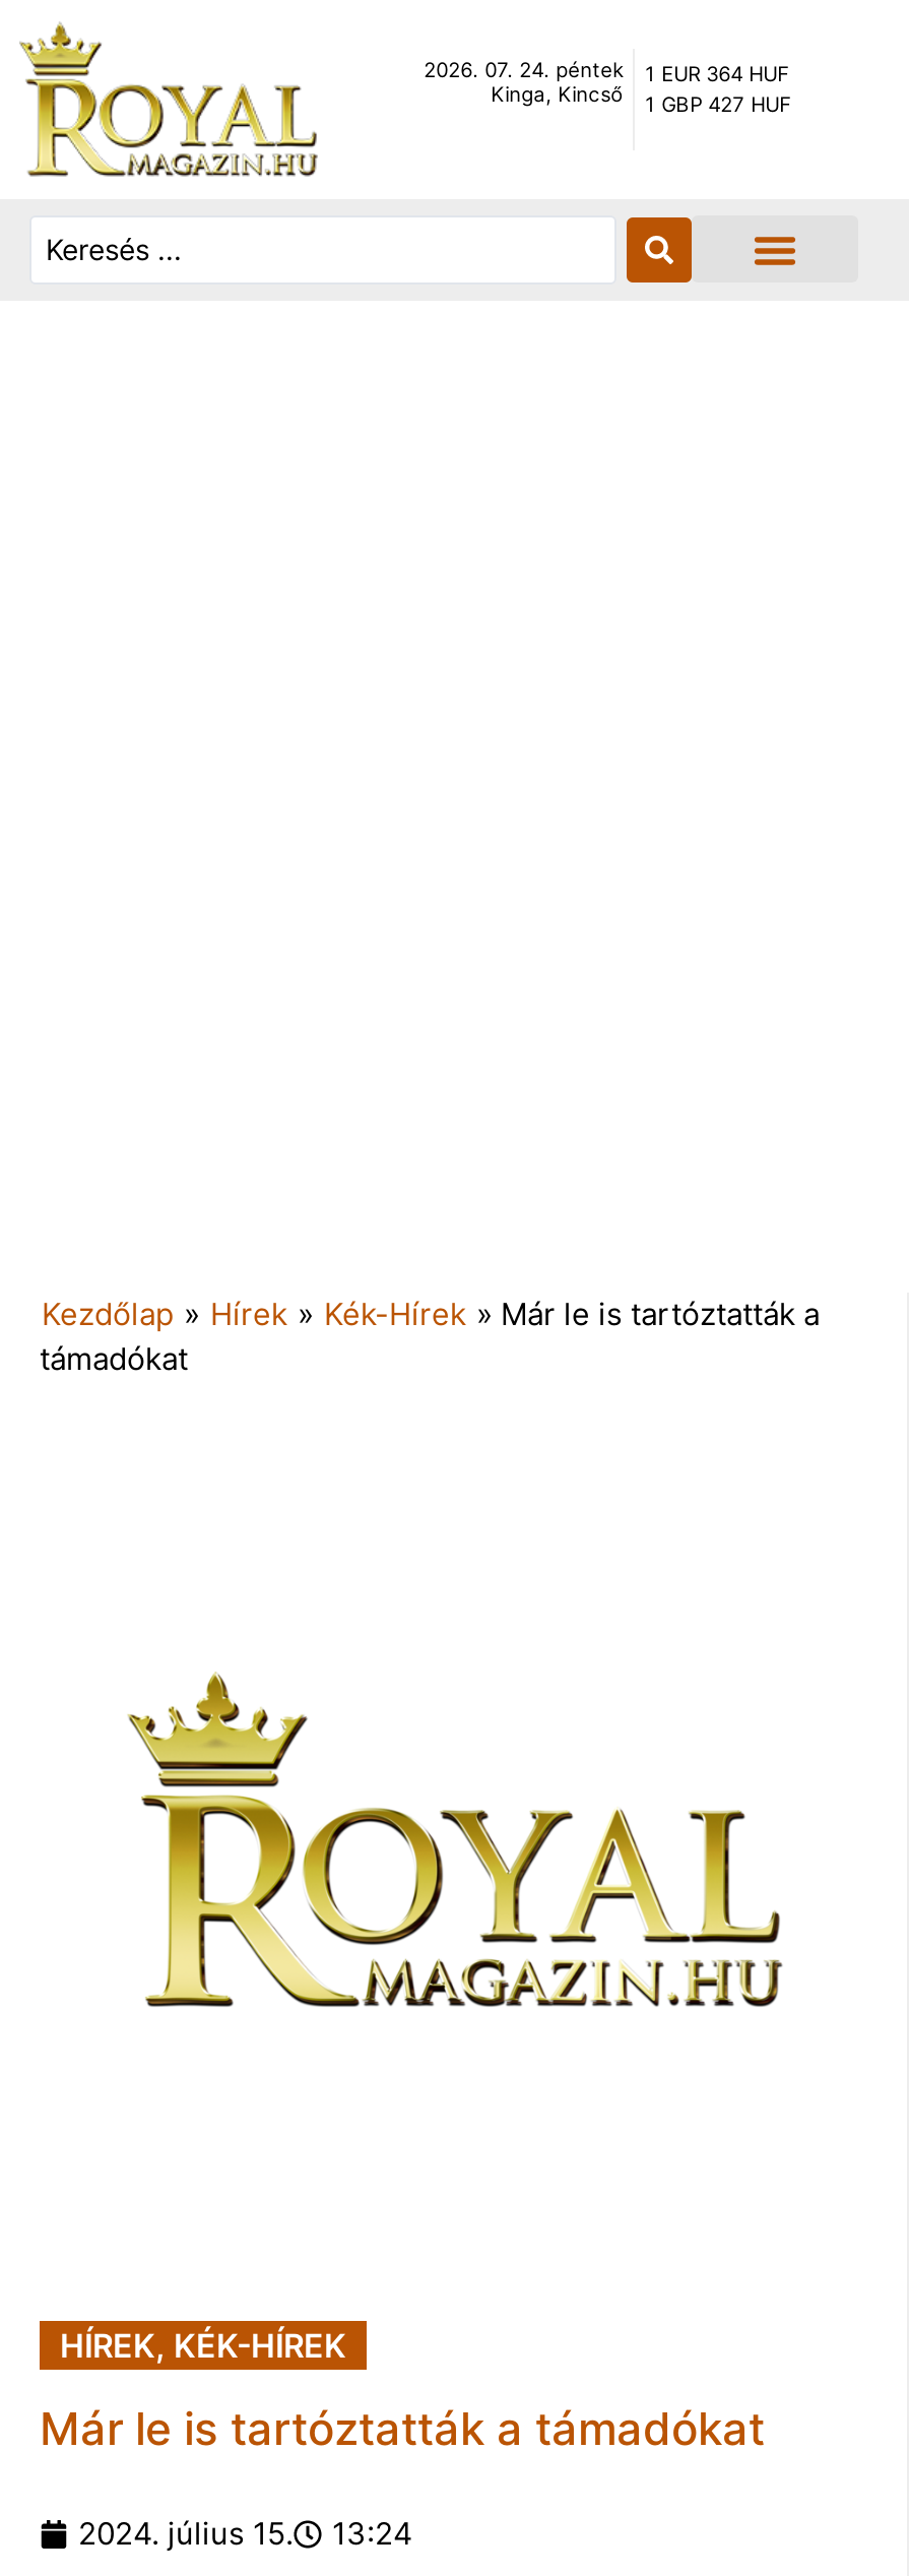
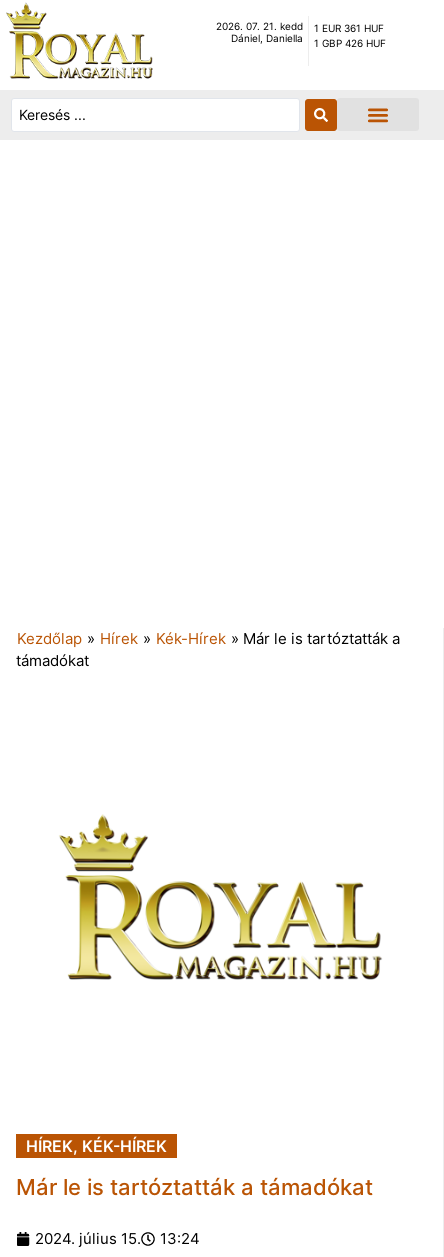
[424,58,623,106] 2026. 07. 24. péntek | Kinga, Kincső -> [216,20,303,44] 2026. 07. 21. kedd | Dániel, Daniella
[645,62,791,116] 1 EUR 364 HUF | 1 GBP 427 HUF -> [314,22,386,49] 1 EUR 361 HUF | 1 GBP 426 HUF

